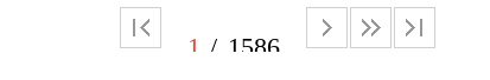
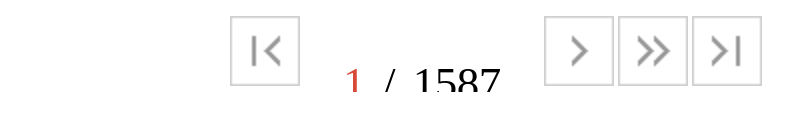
[187,31,280,61] 1 1586 -> [343,57,501,107] 1 1587

